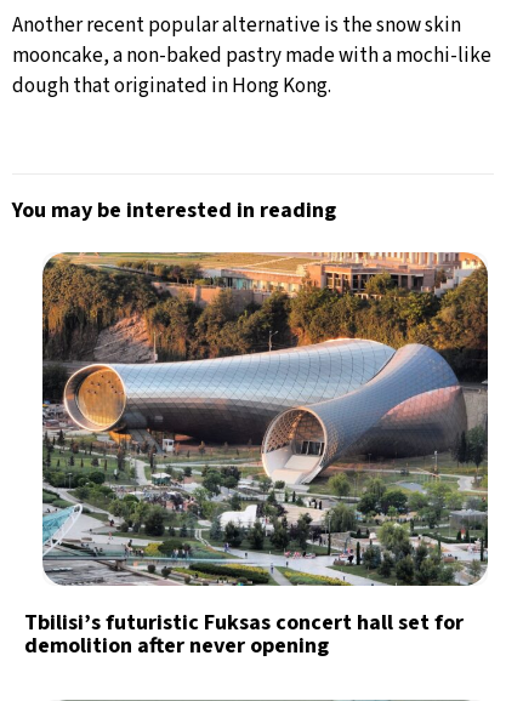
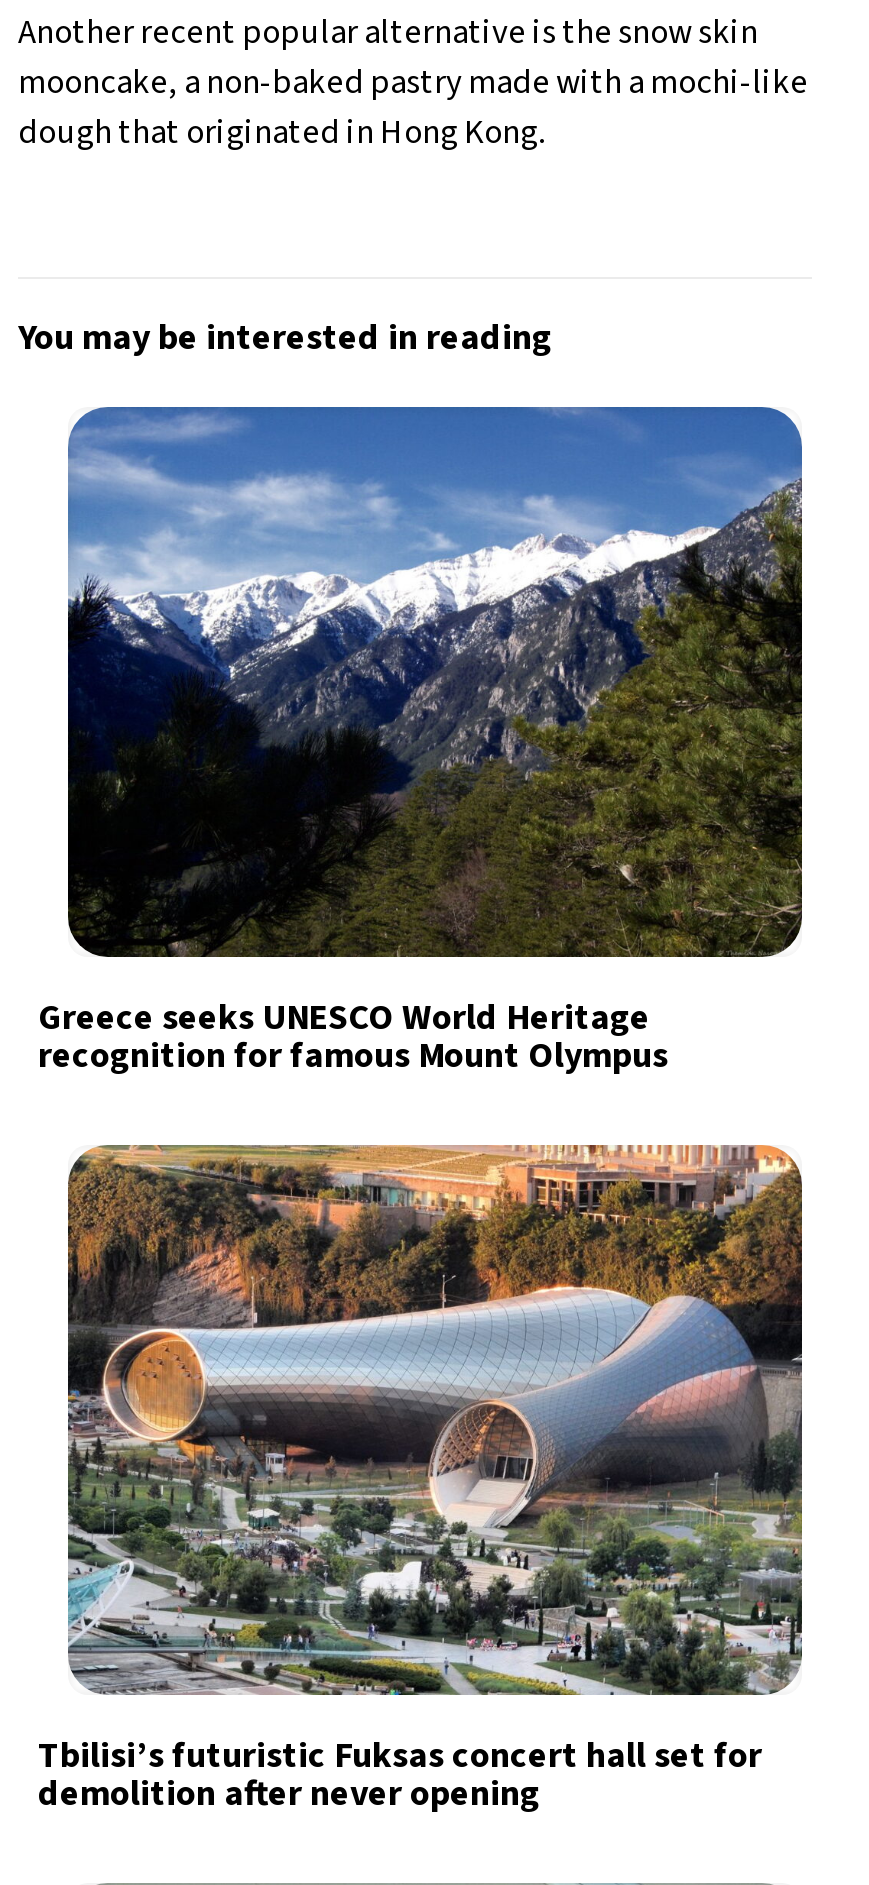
none -> [38,405,804,1081] [image] | Greece seeks UNESCO World Heritage | recognition for famous Mount Olympus

